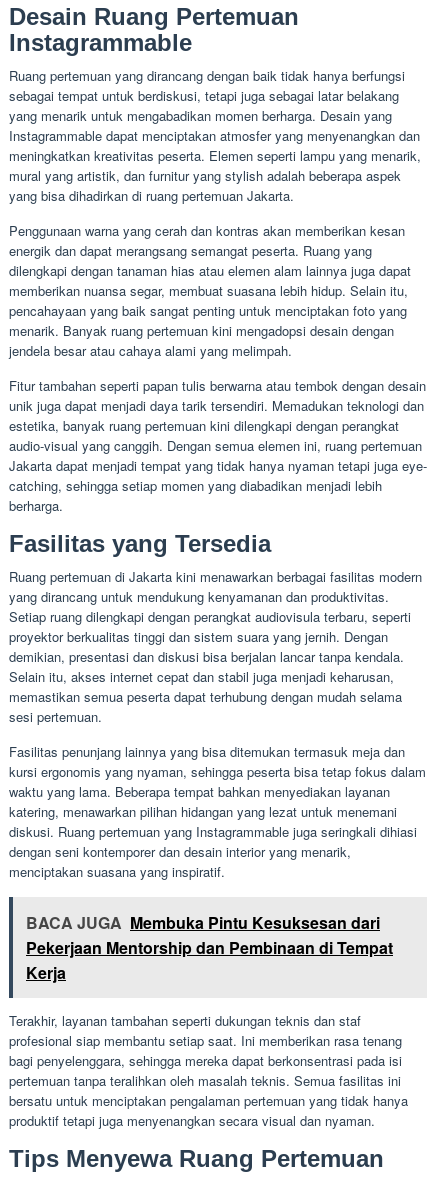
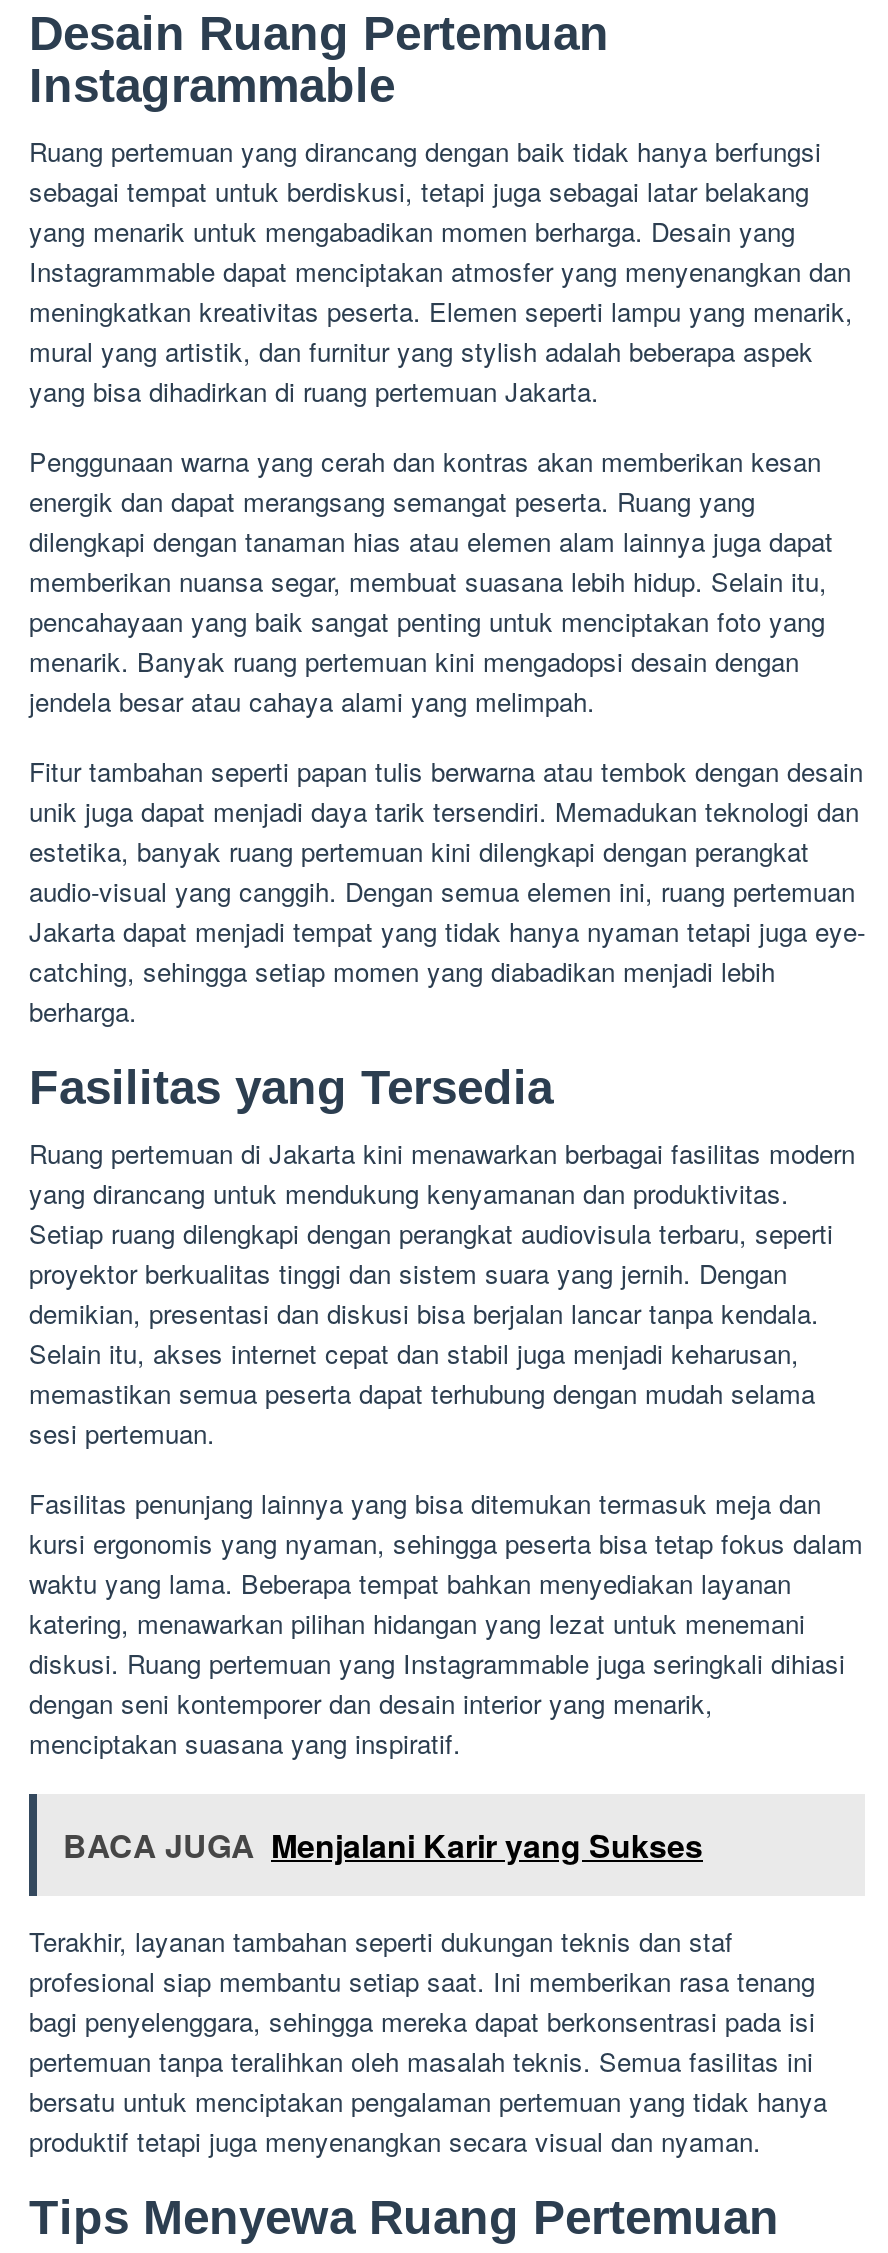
[26,911,393,984] BACA JUGA Membuka Pintu Kesuksesan dari | Pekerjaan Mentorship dan Pembinaan di Tempat | Kerja -> [63,1822,703,1868] BACA JUGA Menjalani Karir yang Sukses

